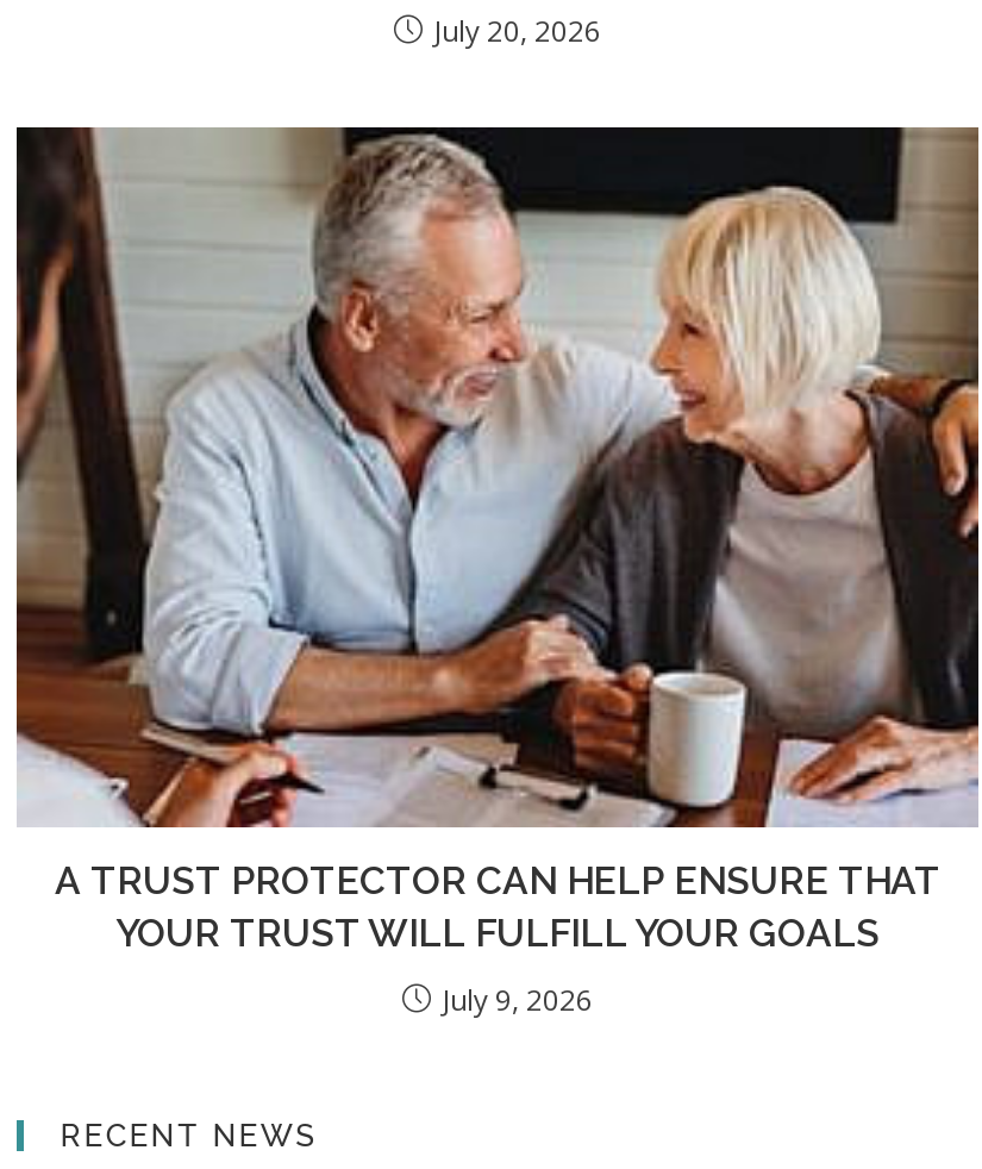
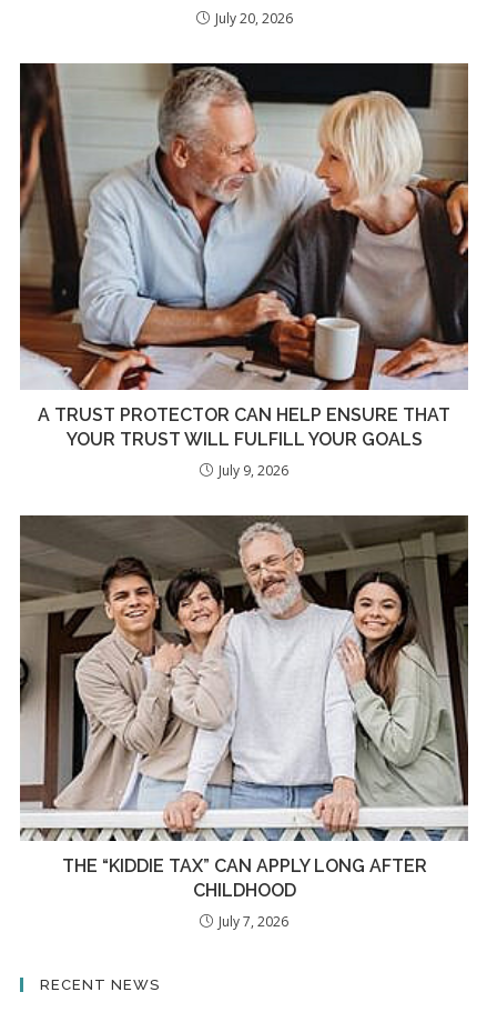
none -> [19,515,469,931] [image] | THE “KIDDIE TAX” CAN APPLY LONG AFTER | CHILDHOOD | July 7, 2026

